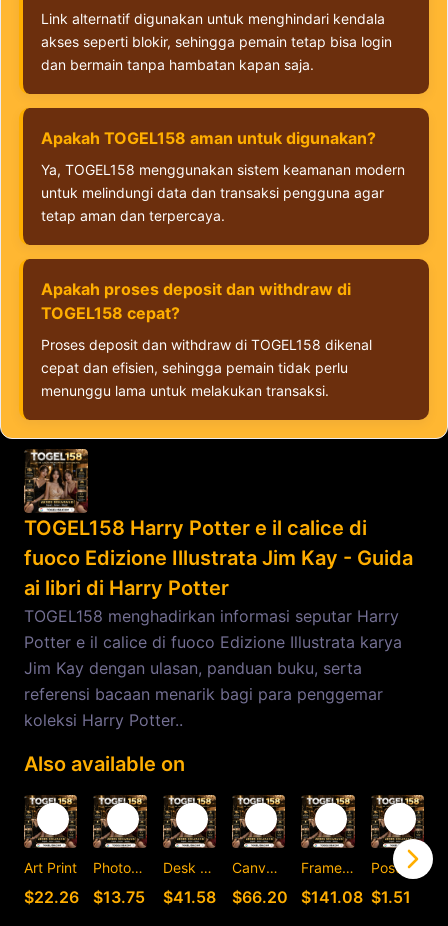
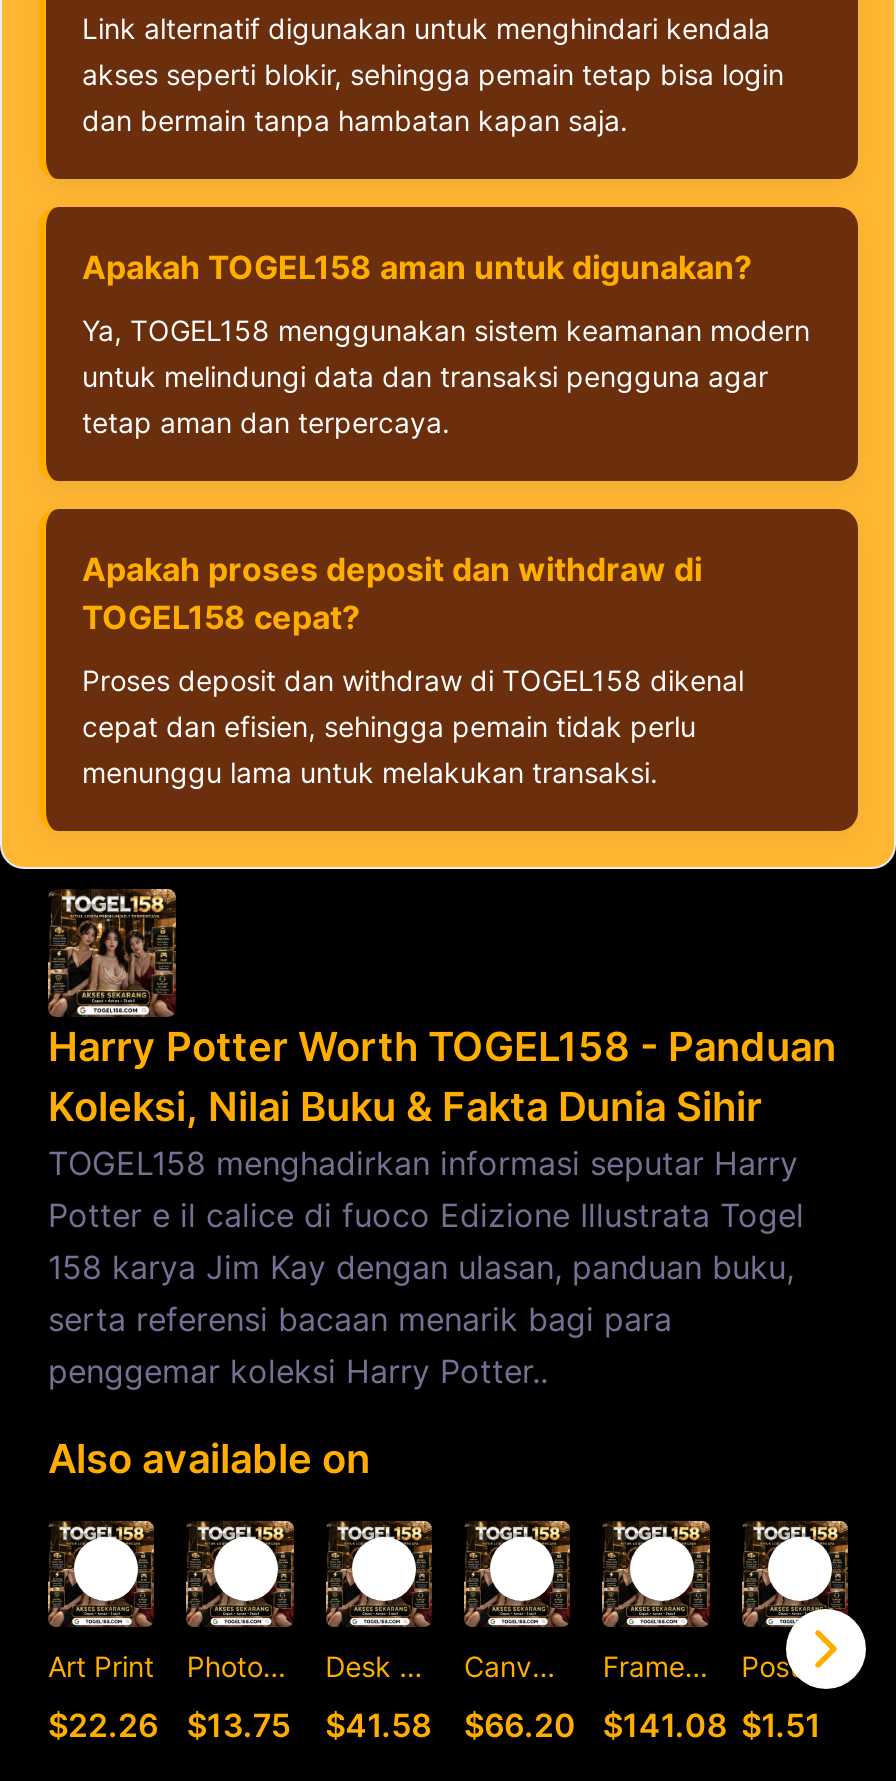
[24,516,413,600] TOGEL158 Harry Potter e il calice di | fuoco Edizione Illustrata Jim Kay - Guida | ai libri di Harry Potter -> [48,1023,836,1131] Harry Potter Worth TOGEL158 - Panduan | Koleksi, Nilai Buku & Fakta Dunia Sihir
[24,632,402,730] Potter e il calice di fuoco Edizione Illustrata karya | Jim Kay dengan ulasan, panduan buku, serta | referensi bacaan menarik bagi para penggemar | koleksi Harry Potter.. -> [48,1195,804,1391] Potter e il calice di fuoco Edizione Illustrata Togel | 158 karya Jim Kay dengan ulasan, panduan buku, | serta referensi bacaan menarik bagi para | penggemar koleksi Harry Potter..

